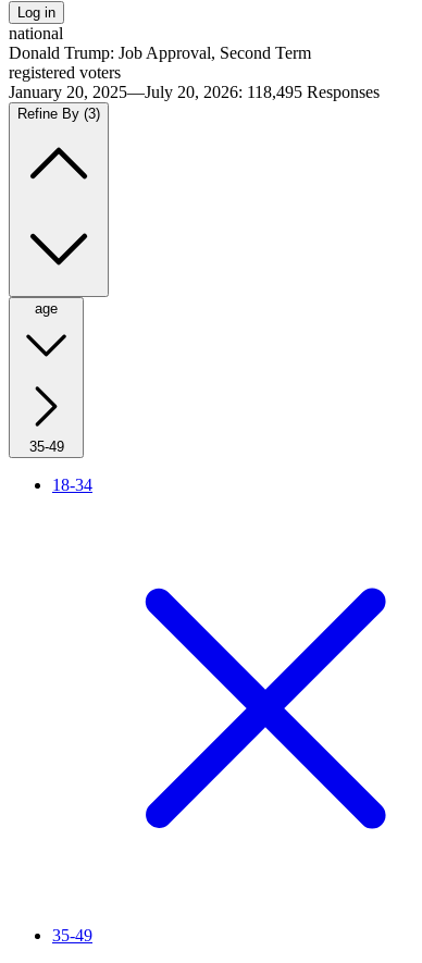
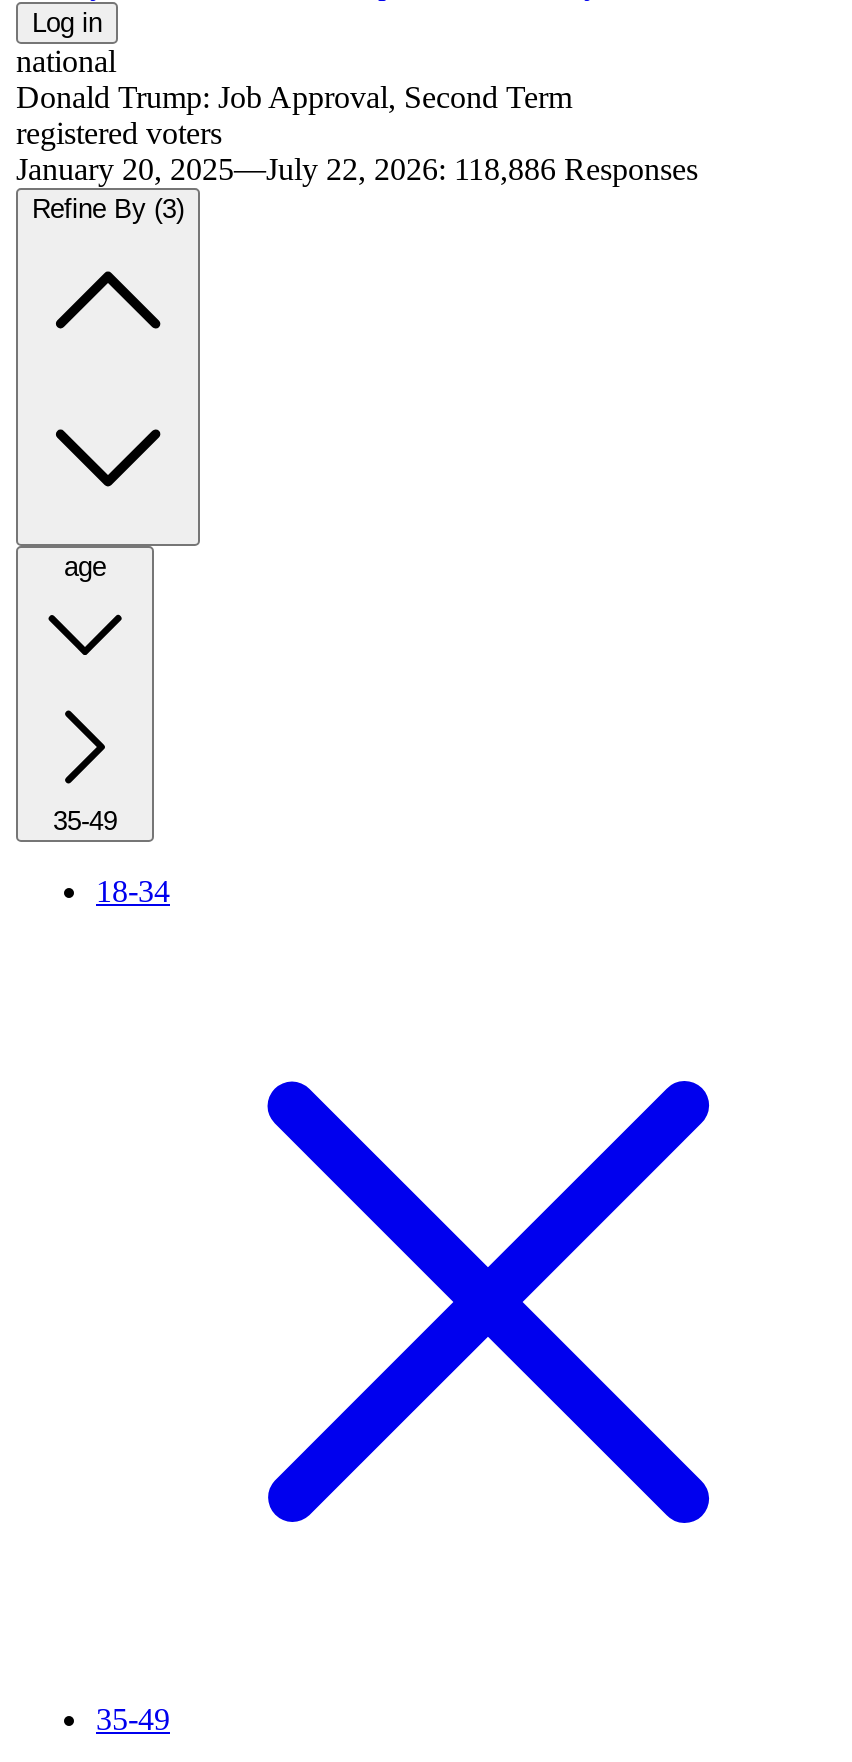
[9,82,380,101] January 20, 2025—July 20, 2026: 118,495 Responses -> [16,151,698,185] January 20, 2025—July 22, 2026: 118,886 Responses

